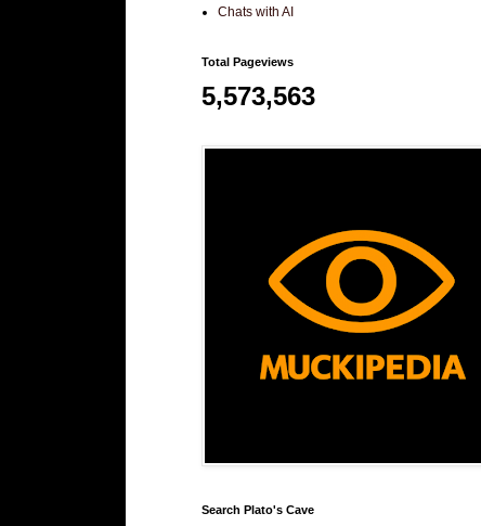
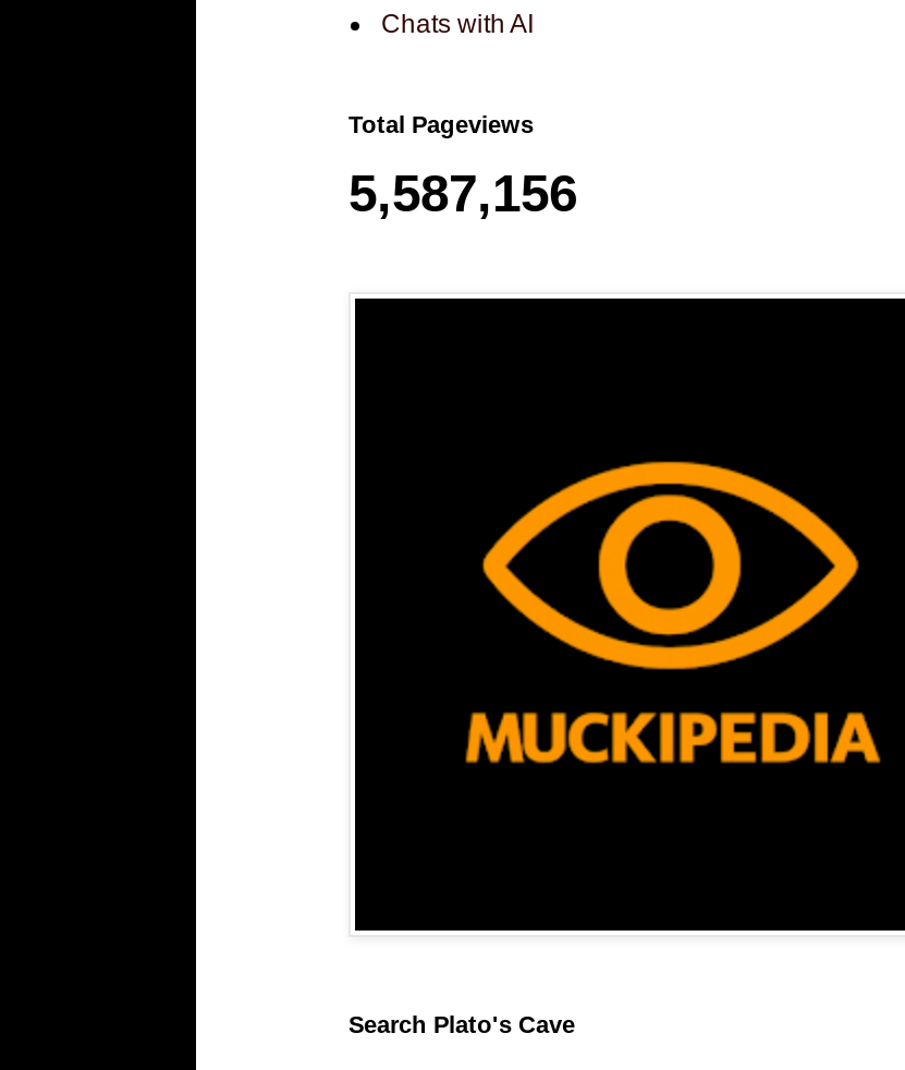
[201,81,315,111] 5,573,563 -> [348,163,577,222] 5,587,156

